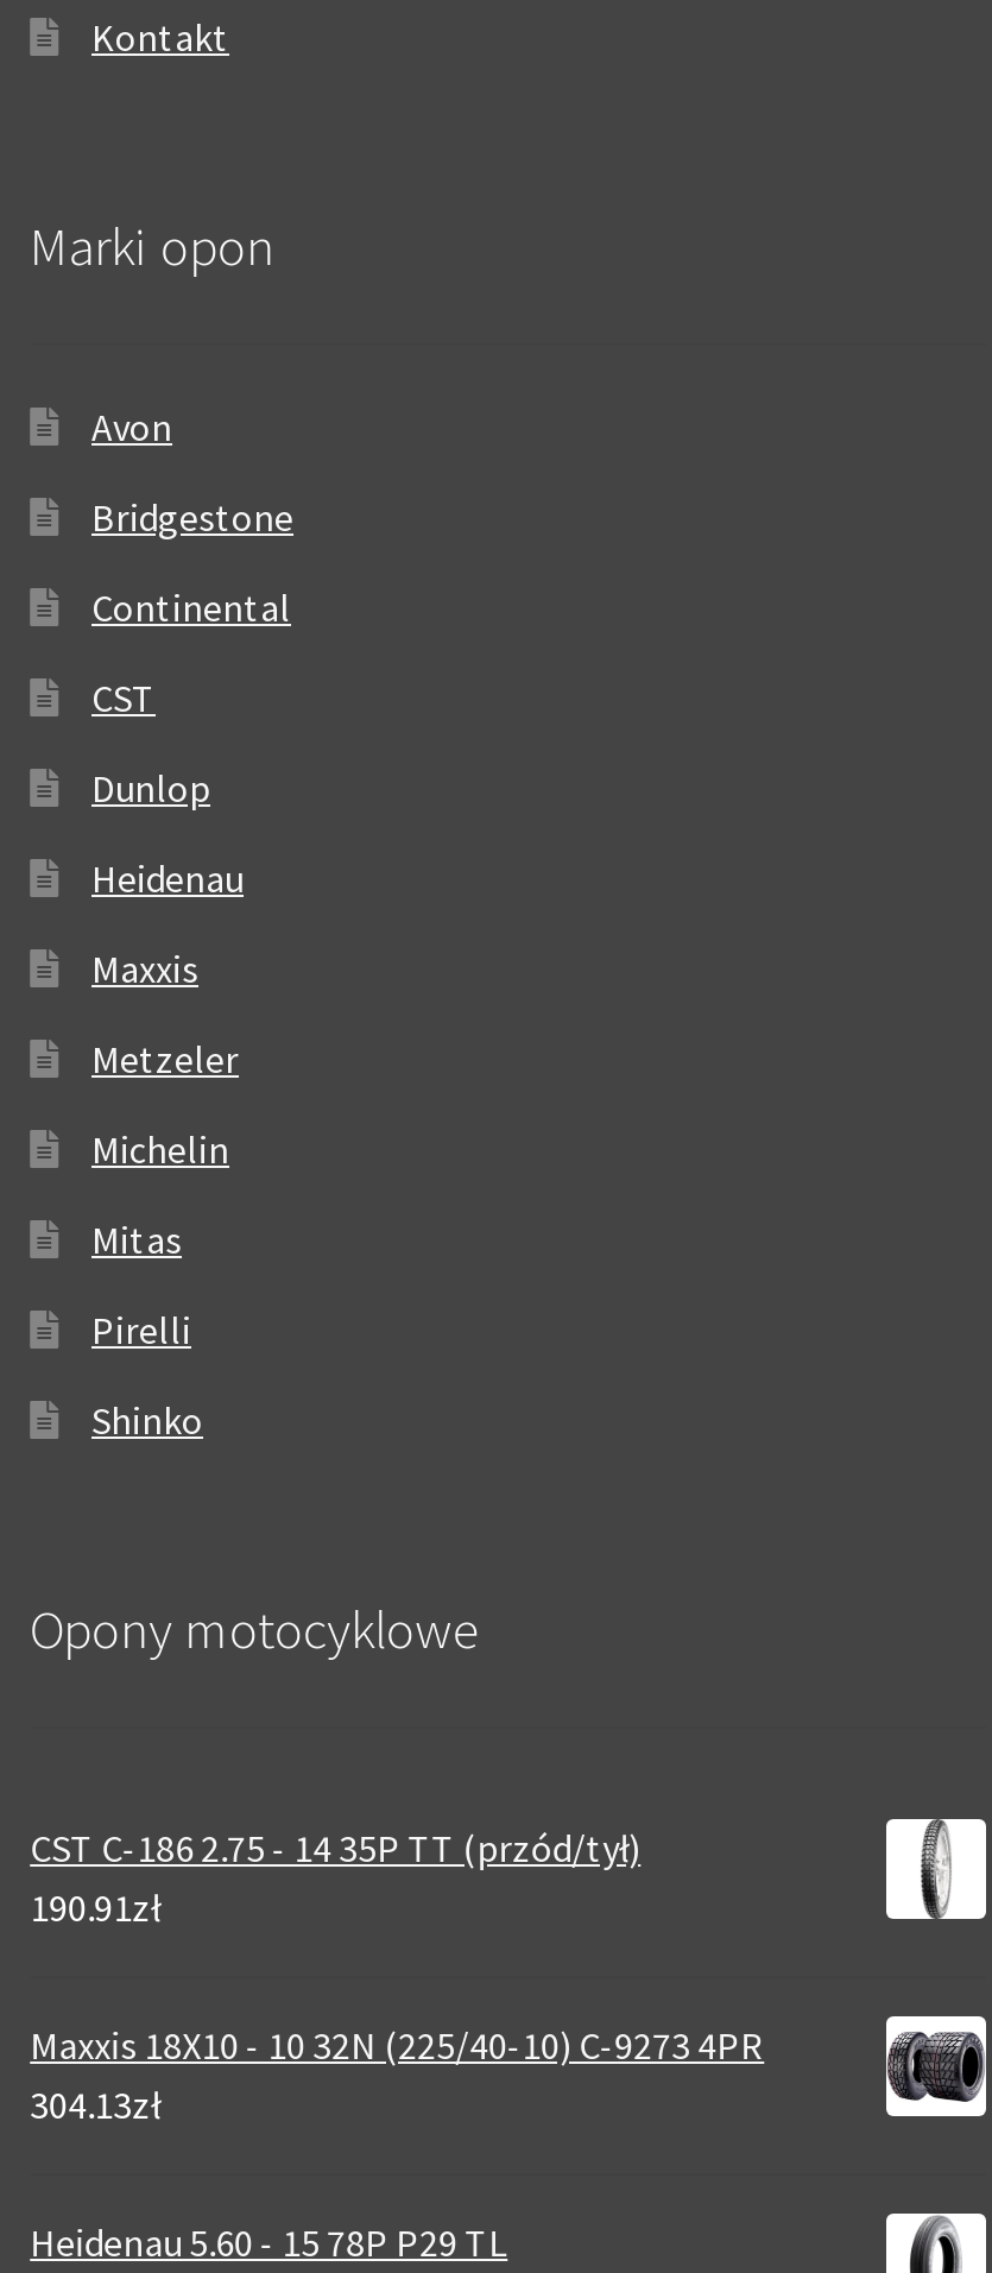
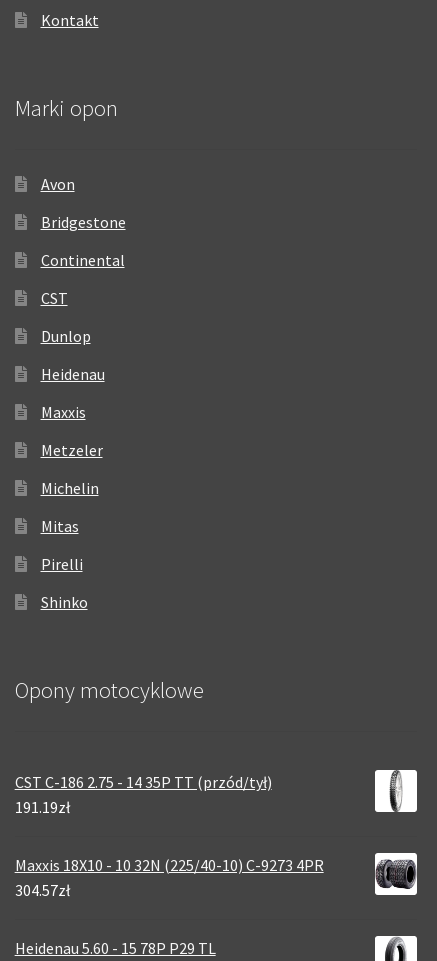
[30,1884,161,1931] 190.91zł -> [15,797,70,817] 191.19zł
[30,2081,161,2129] 304.13zł -> [15,880,70,900] 304.57zł

